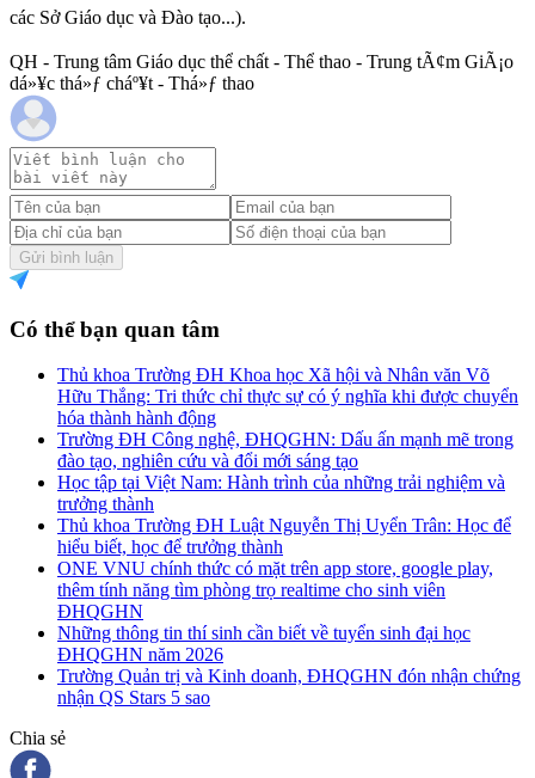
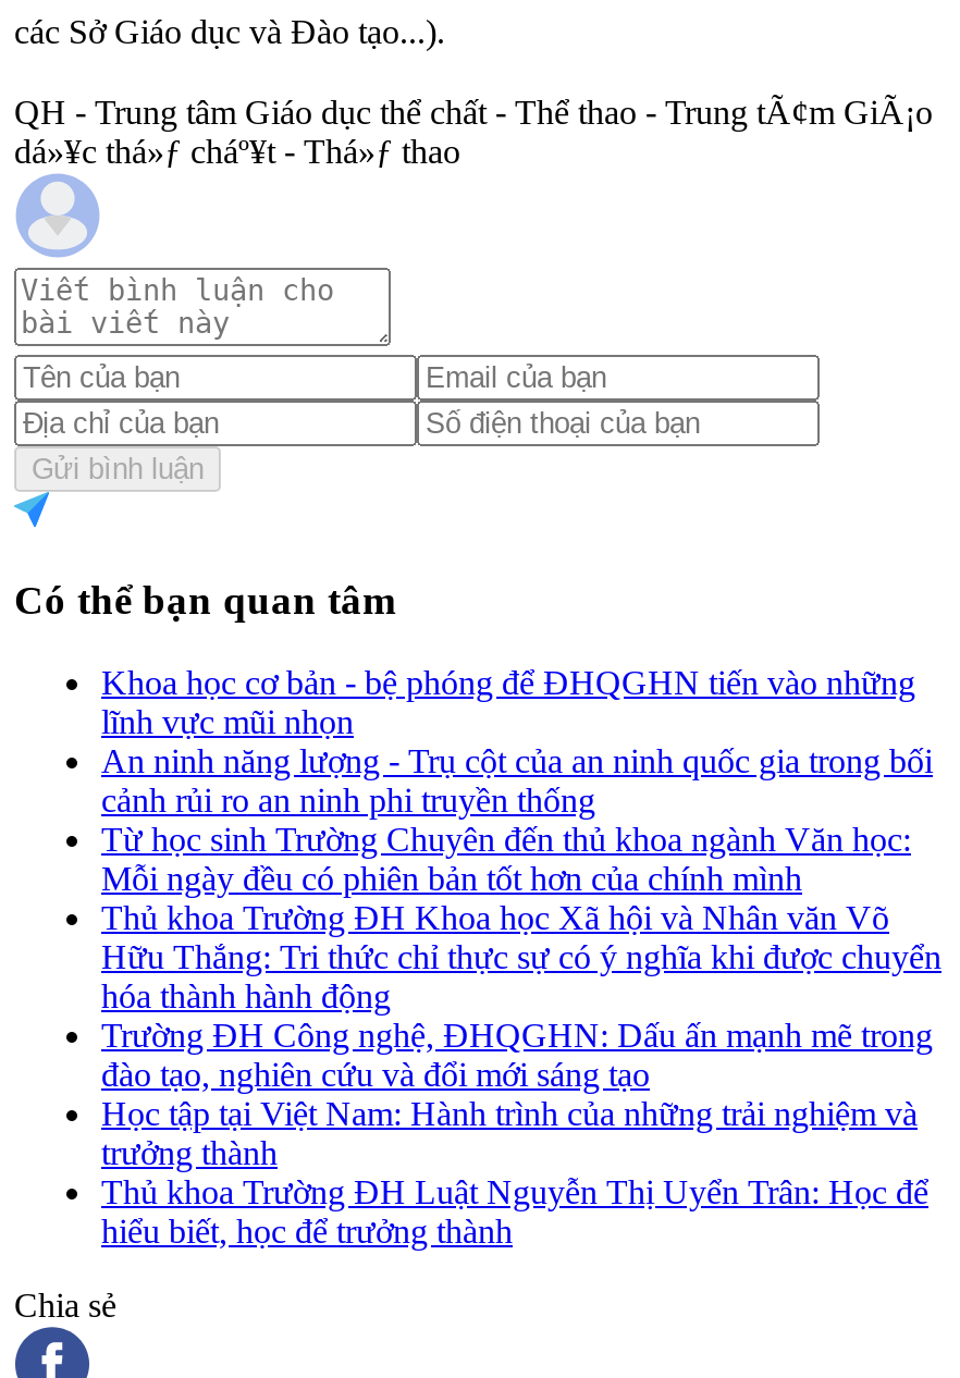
none -> [101,664,933,897] Khoa học cơ bản - bệ phóng để ĐHQGHN tiến vào những | lĩnh vực mũi nhọn | An ninh năng lượng - Trụ cột của an ninh quốc gia trong bối | cảnh rủi ro an ninh phi truyền thống | Từ học sinh Trường Chuyên đến thủ khoa ngành Văn học: | Mỗi ngày đều có phiên bản tốt hơn của chính mình
moved [57,365,518,557] -> [101,900,941,1250]: Thủ khoa Trường ĐH Khoa học Xã hội và Nhân văn Võ | Hữu Thắng: Tri thức chỉ thực sự có ý nghĩa khi được chuyển | hóa thành hành động | ... | Thủ khoa Trường ĐH Luật Nguyễn Thị Uyển Trân: Học để | hiểu biết, học để trưởng thành
[57,558,521,708] ONE VNU chính thức có mặt trên app store, google play, | thêm tính năng tìm phòng trọ realtime cho sinh viên | ĐHQGHN | Những thông tin thí sinh cần biết về tuyển sinh đại học | ĐHQGHN năm 2026 | Trường Quản trị và Kinh doanh, ĐHQGHN đón nhận chứng | nhận QS Stars 5 sao -> none

